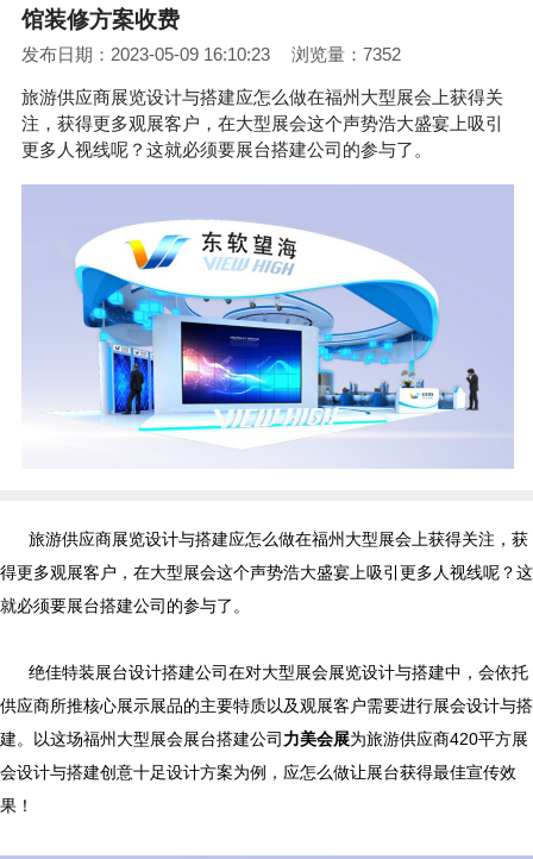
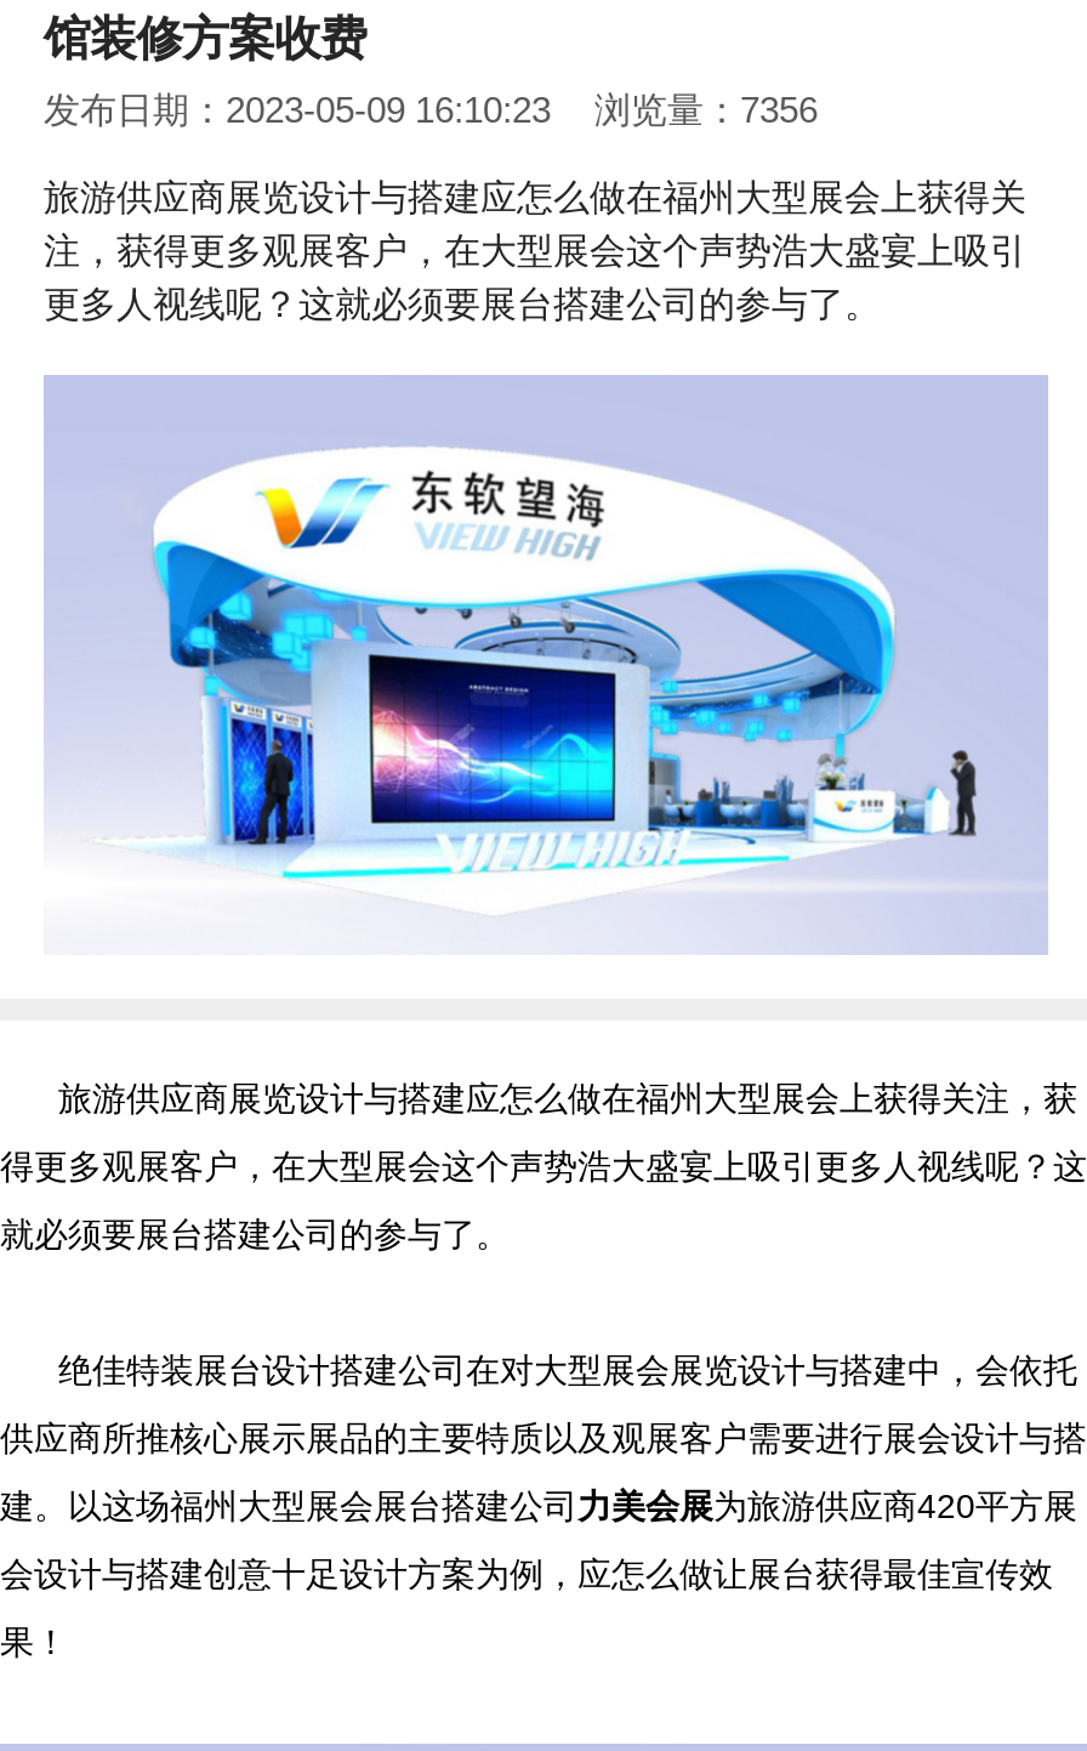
[21,45,401,65] 发布日期：2023-05-09 16:10:23 浏览量：7352 -> [44,90,818,131] 发布日期：2023-05-09 16:10:23 浏览量：7356

